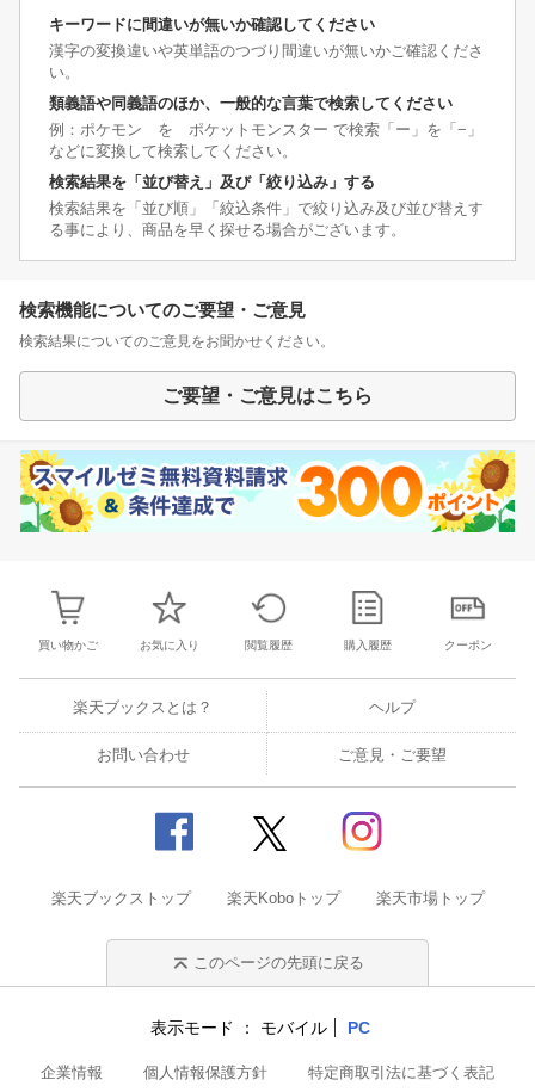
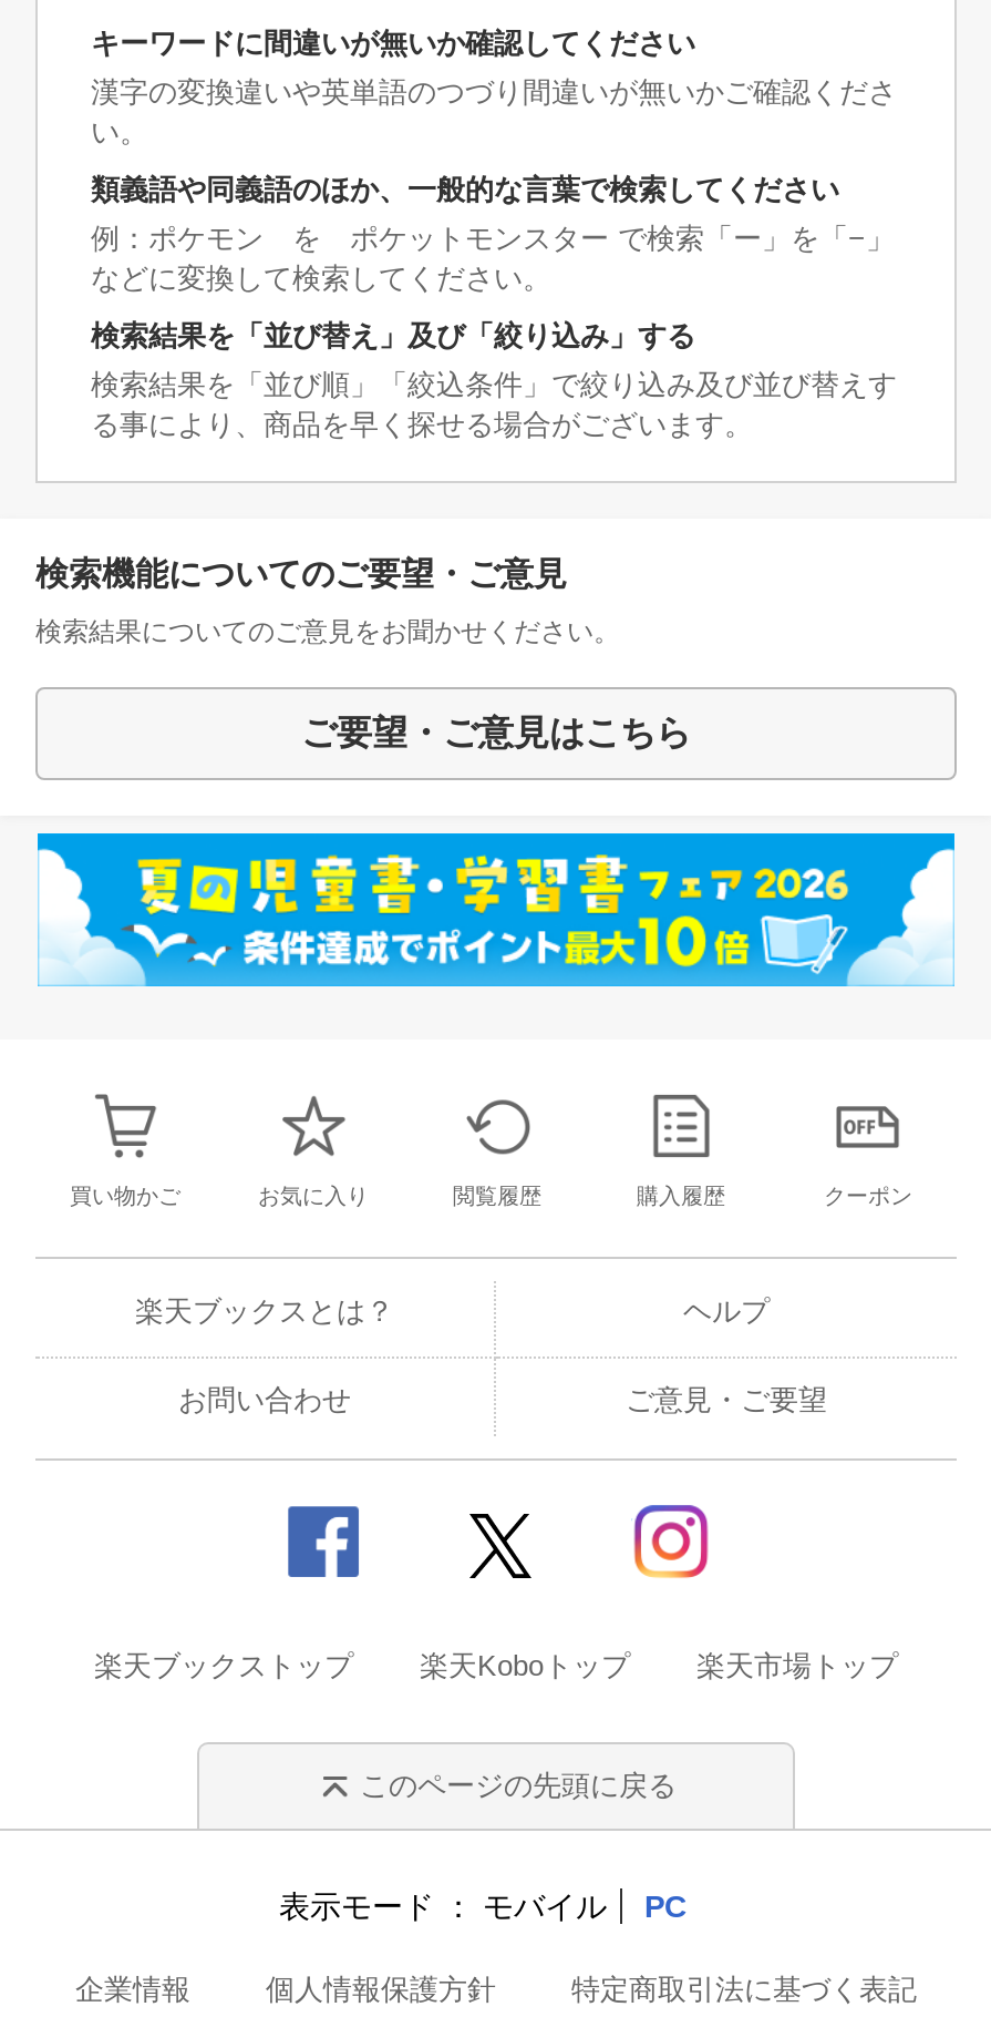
[19,449,516,533] [image] -> [35,831,957,989] [image]

